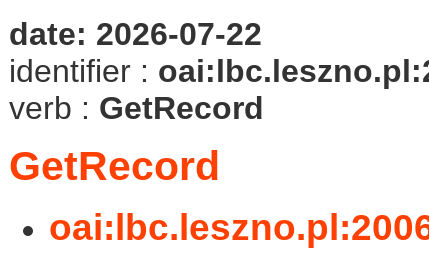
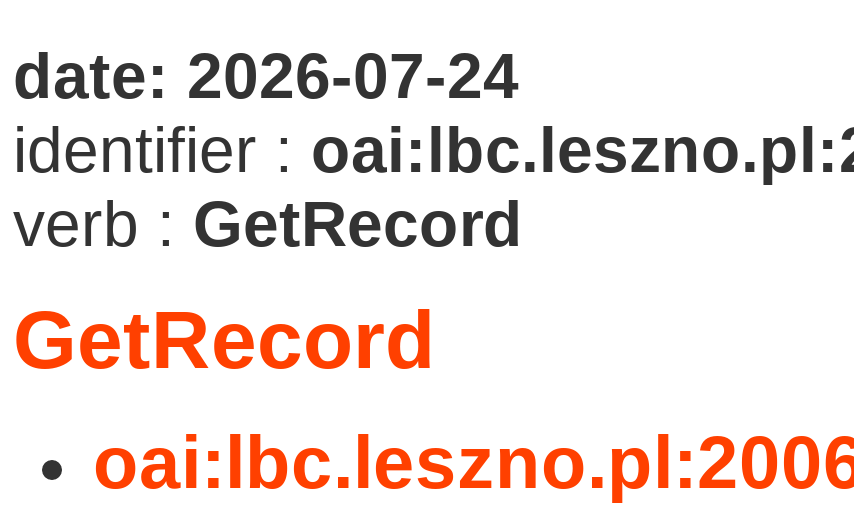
[8,15,261,51] date: 2026-07-22 -> [13,39,519,111] date: 2026-07-24

